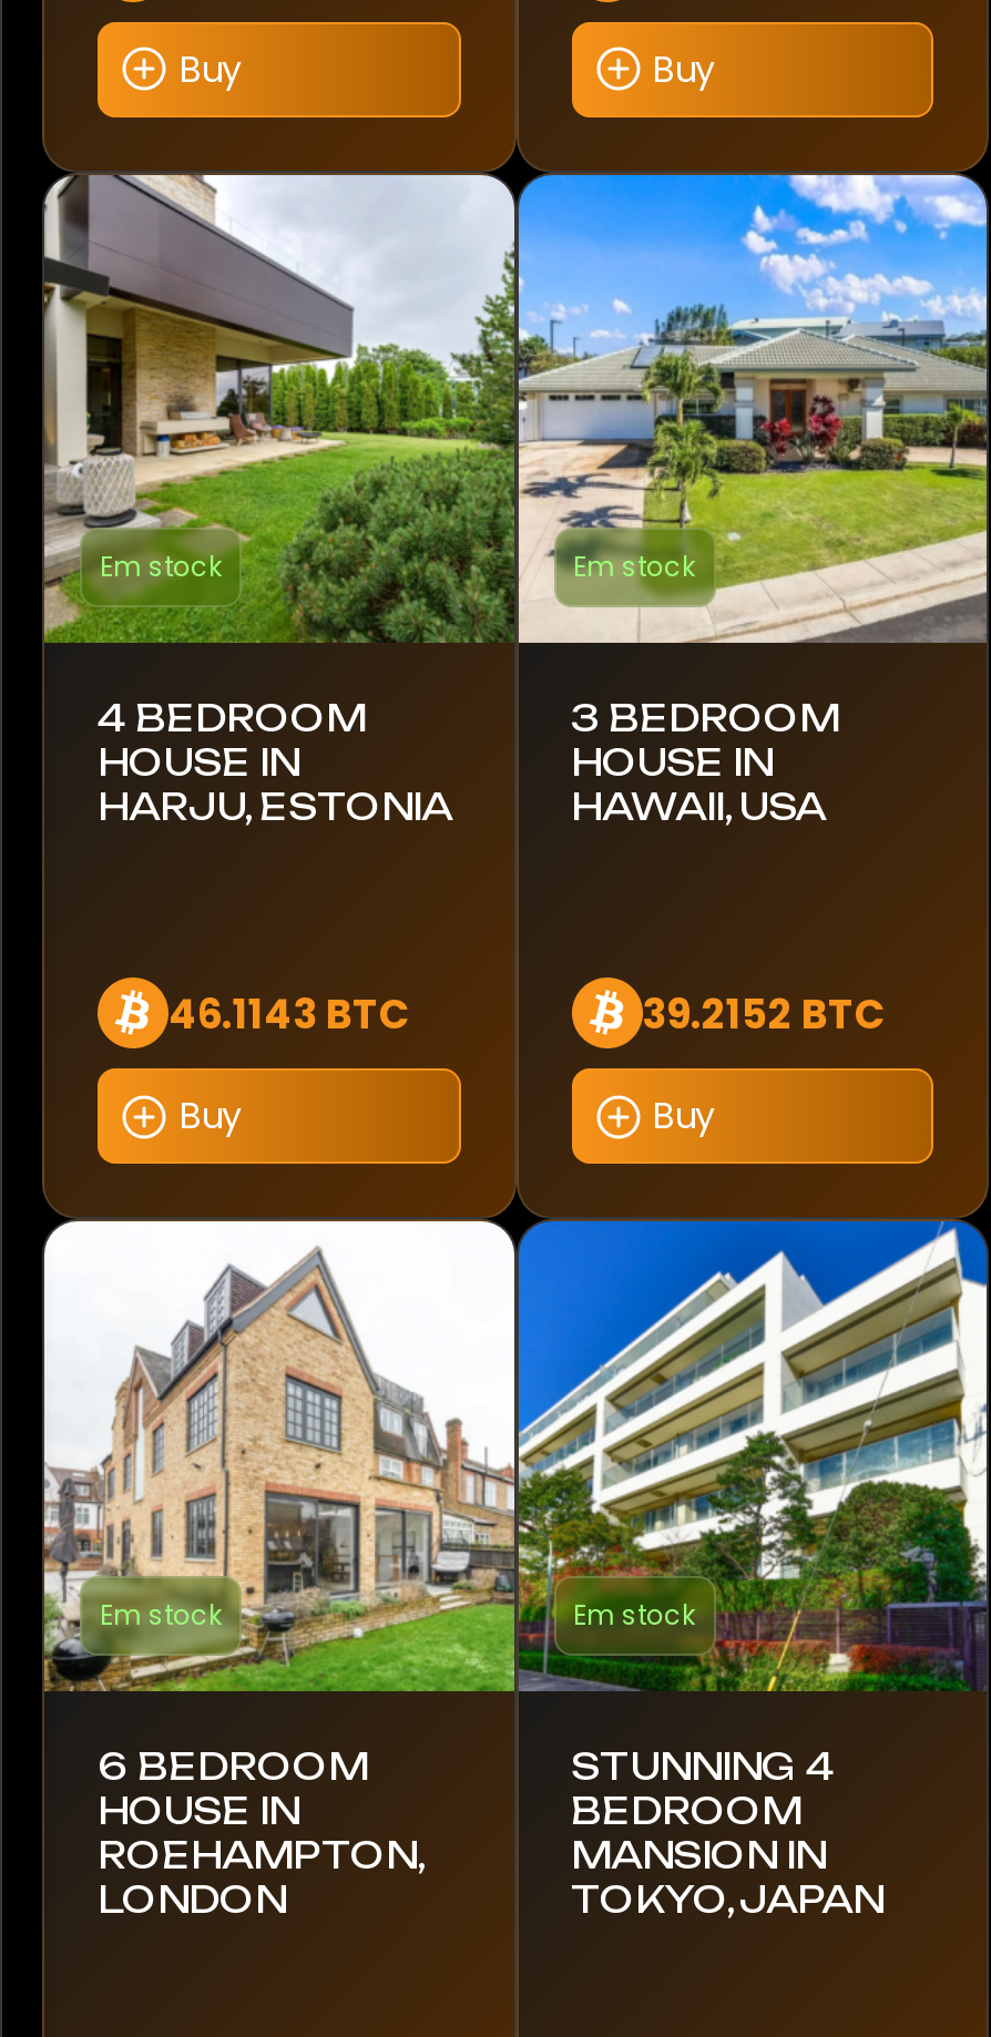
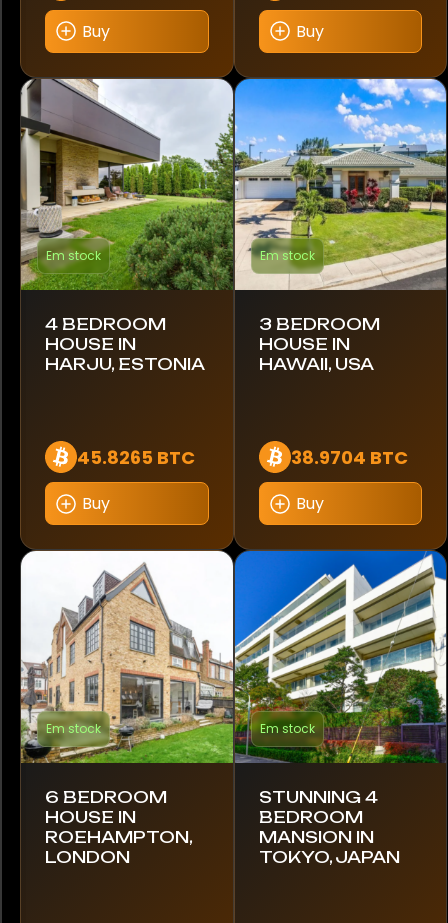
[168,985,410,1041] 46.1143 BTC -> [77,445,195,470] 45.8265 BTC
[642,985,886,1041] 39.2152 BTC -> [290,445,407,470] 38.9704 BTC

